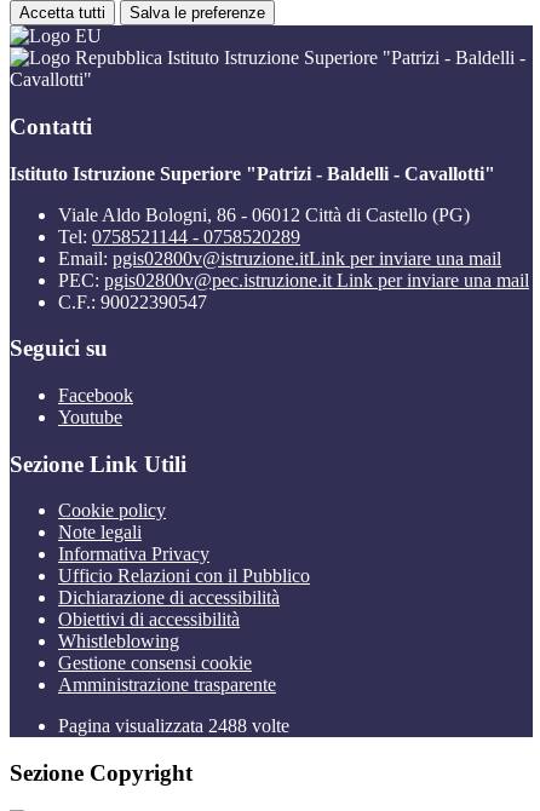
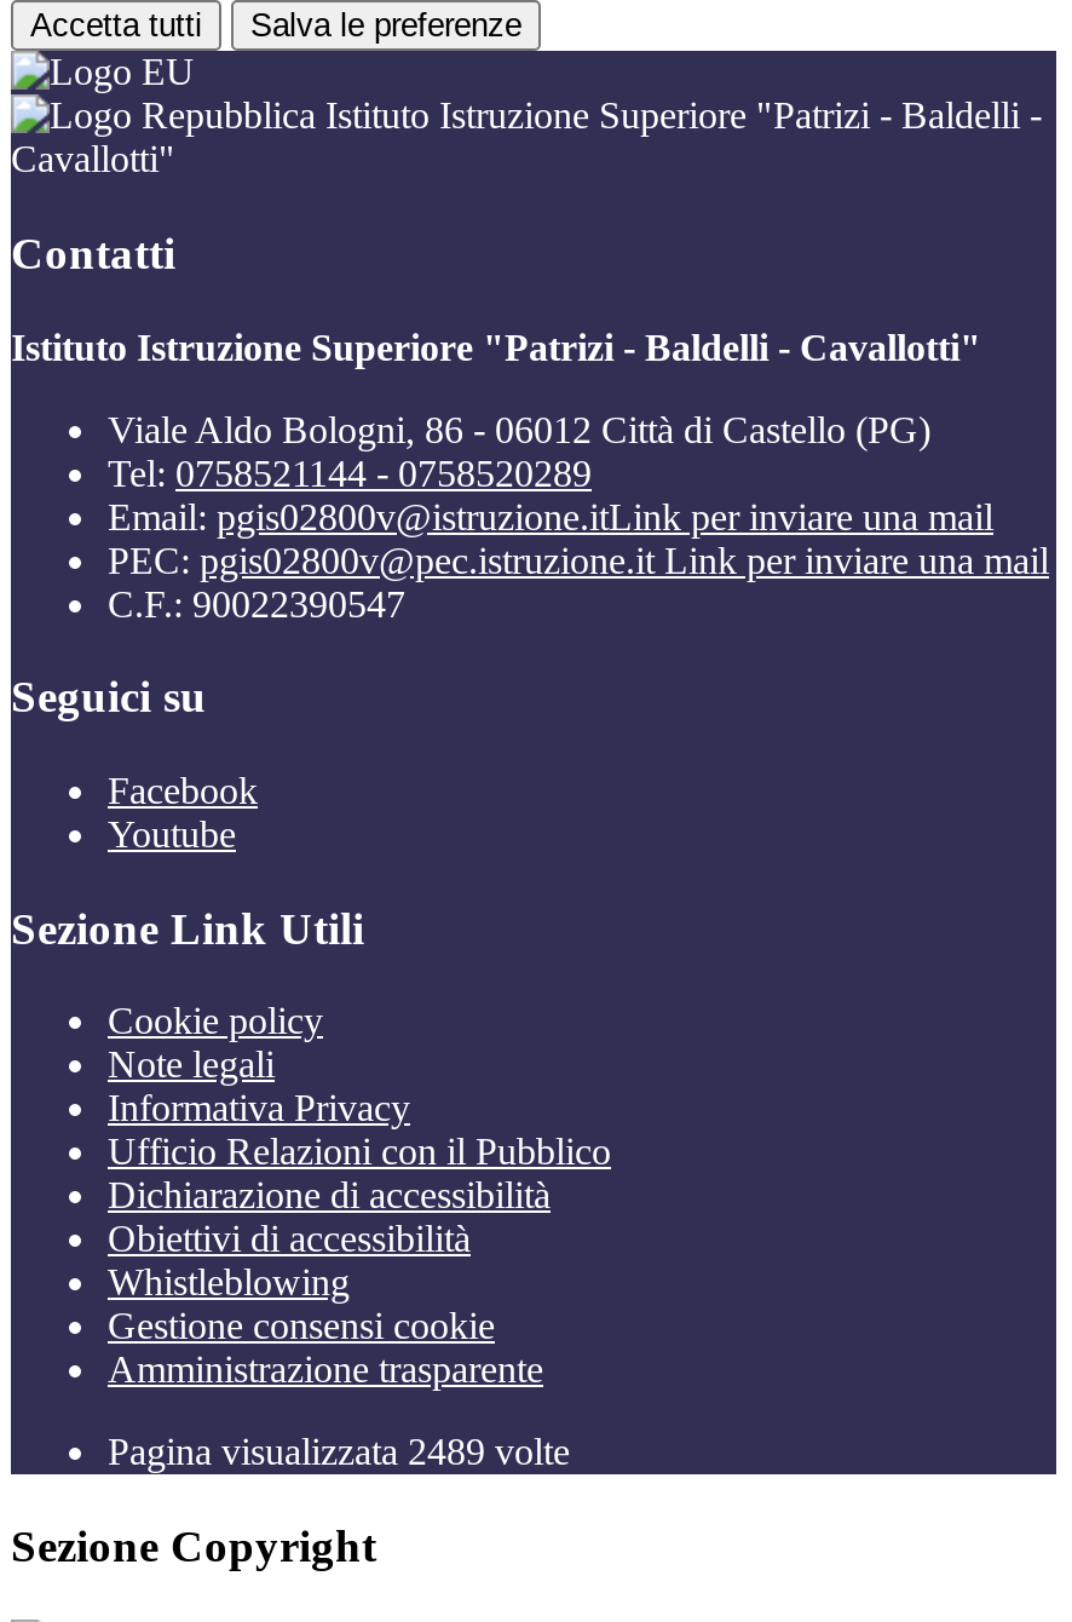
[58,716,289,736] Pagina visualizzata 2488 volte -> [108,1432,570,1473] Pagina visualizzata 2489 volte

